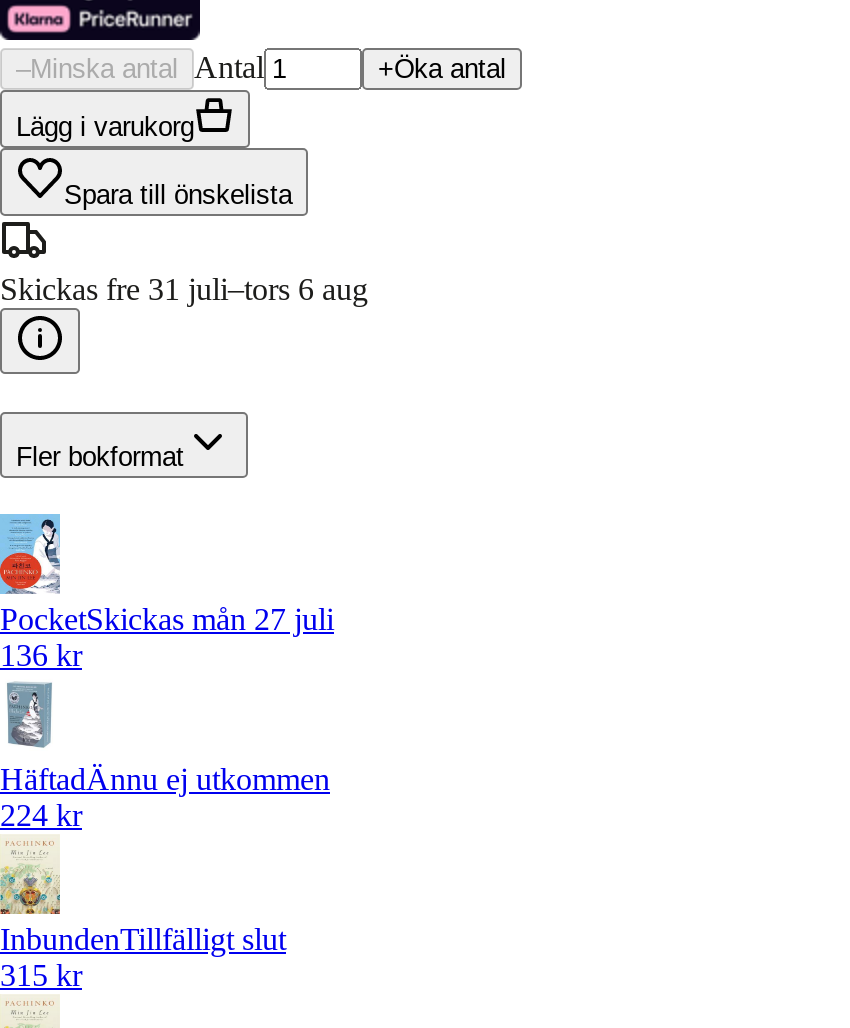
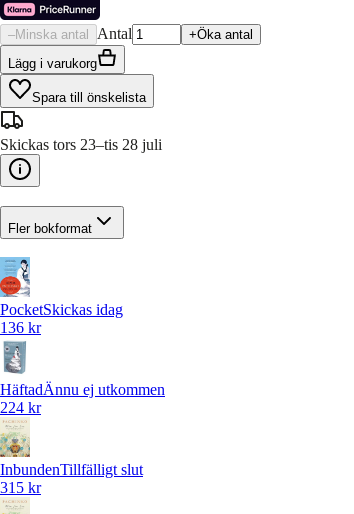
[0,272,368,306] Skickas fre 31 juli–tors 6 aug -> [0,136,162,153] Skickas tors 23–tis 28 juli
[0,603,334,637] PocketSkickas mån 27 juli -> [0,301,123,318] PocketSkickas idag

